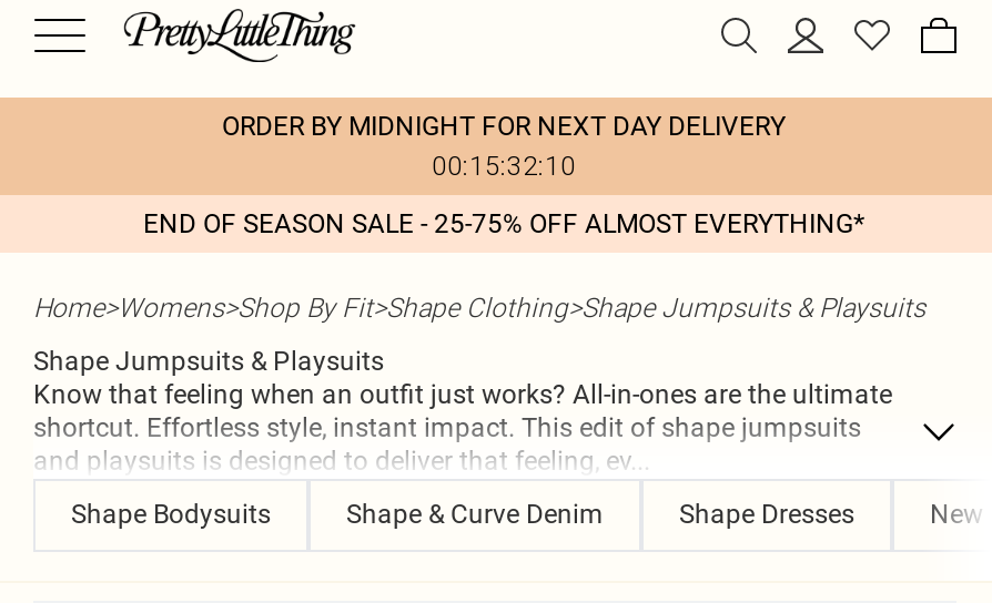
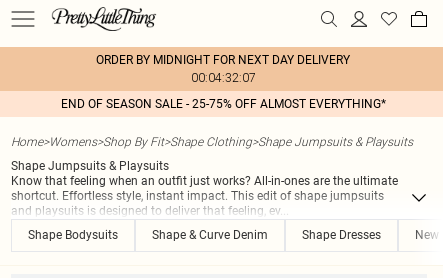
[432,149,576,182] 00:15:32:10 -> [190,70,255,85] 00:04:32:07

